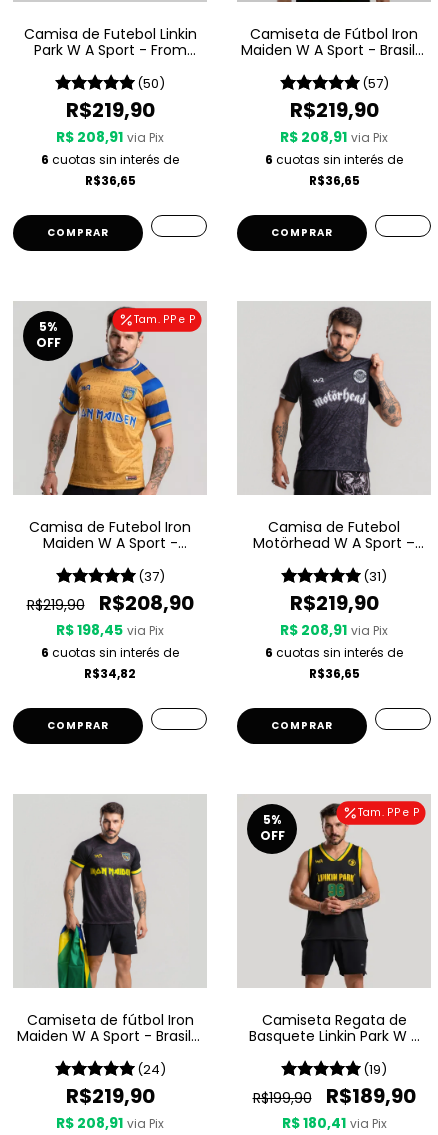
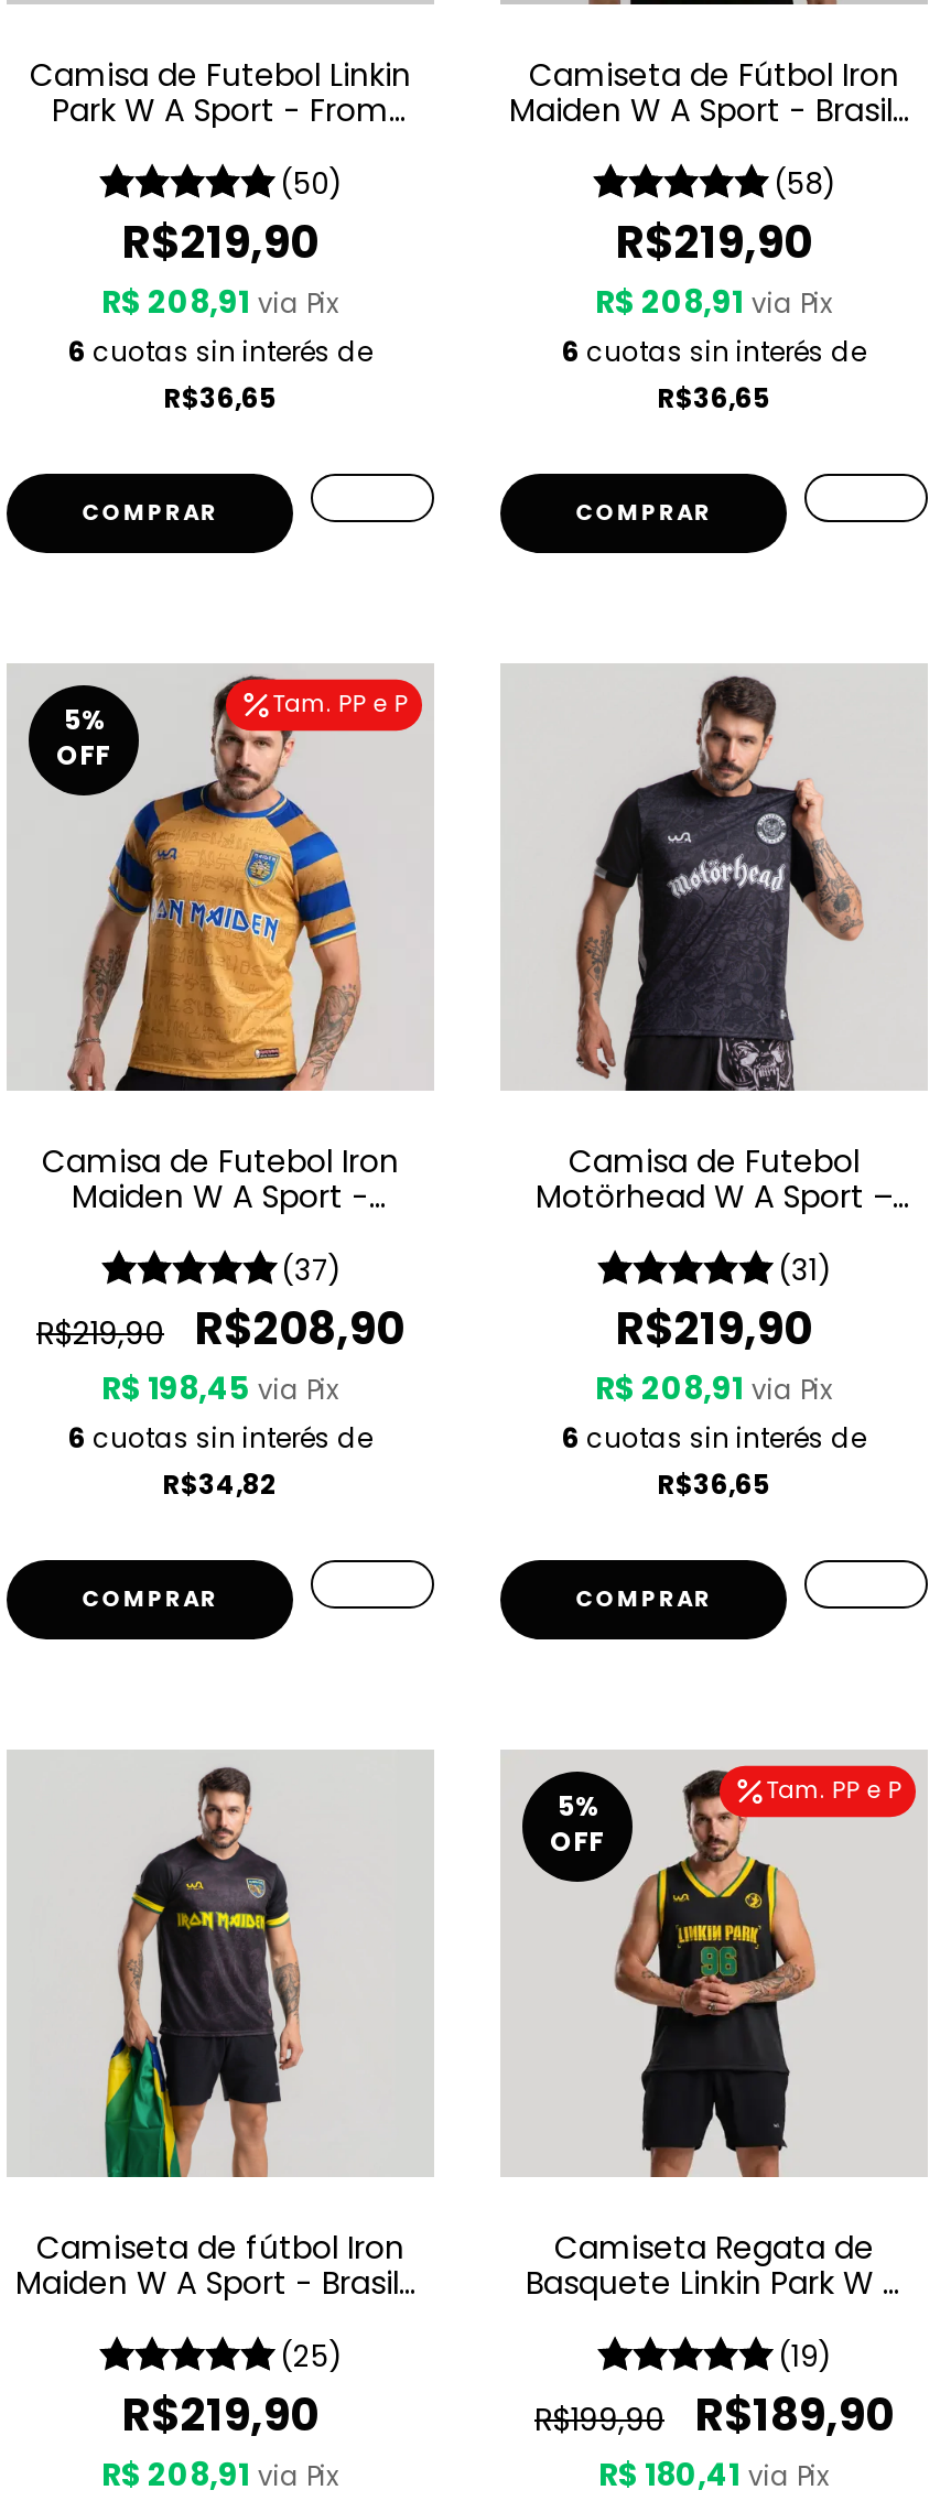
[361,74,388,93] (57) -> [774,163,835,205] (58)
[136,1060,165,1079] (24) -> [280,2336,342,2378] (25)

